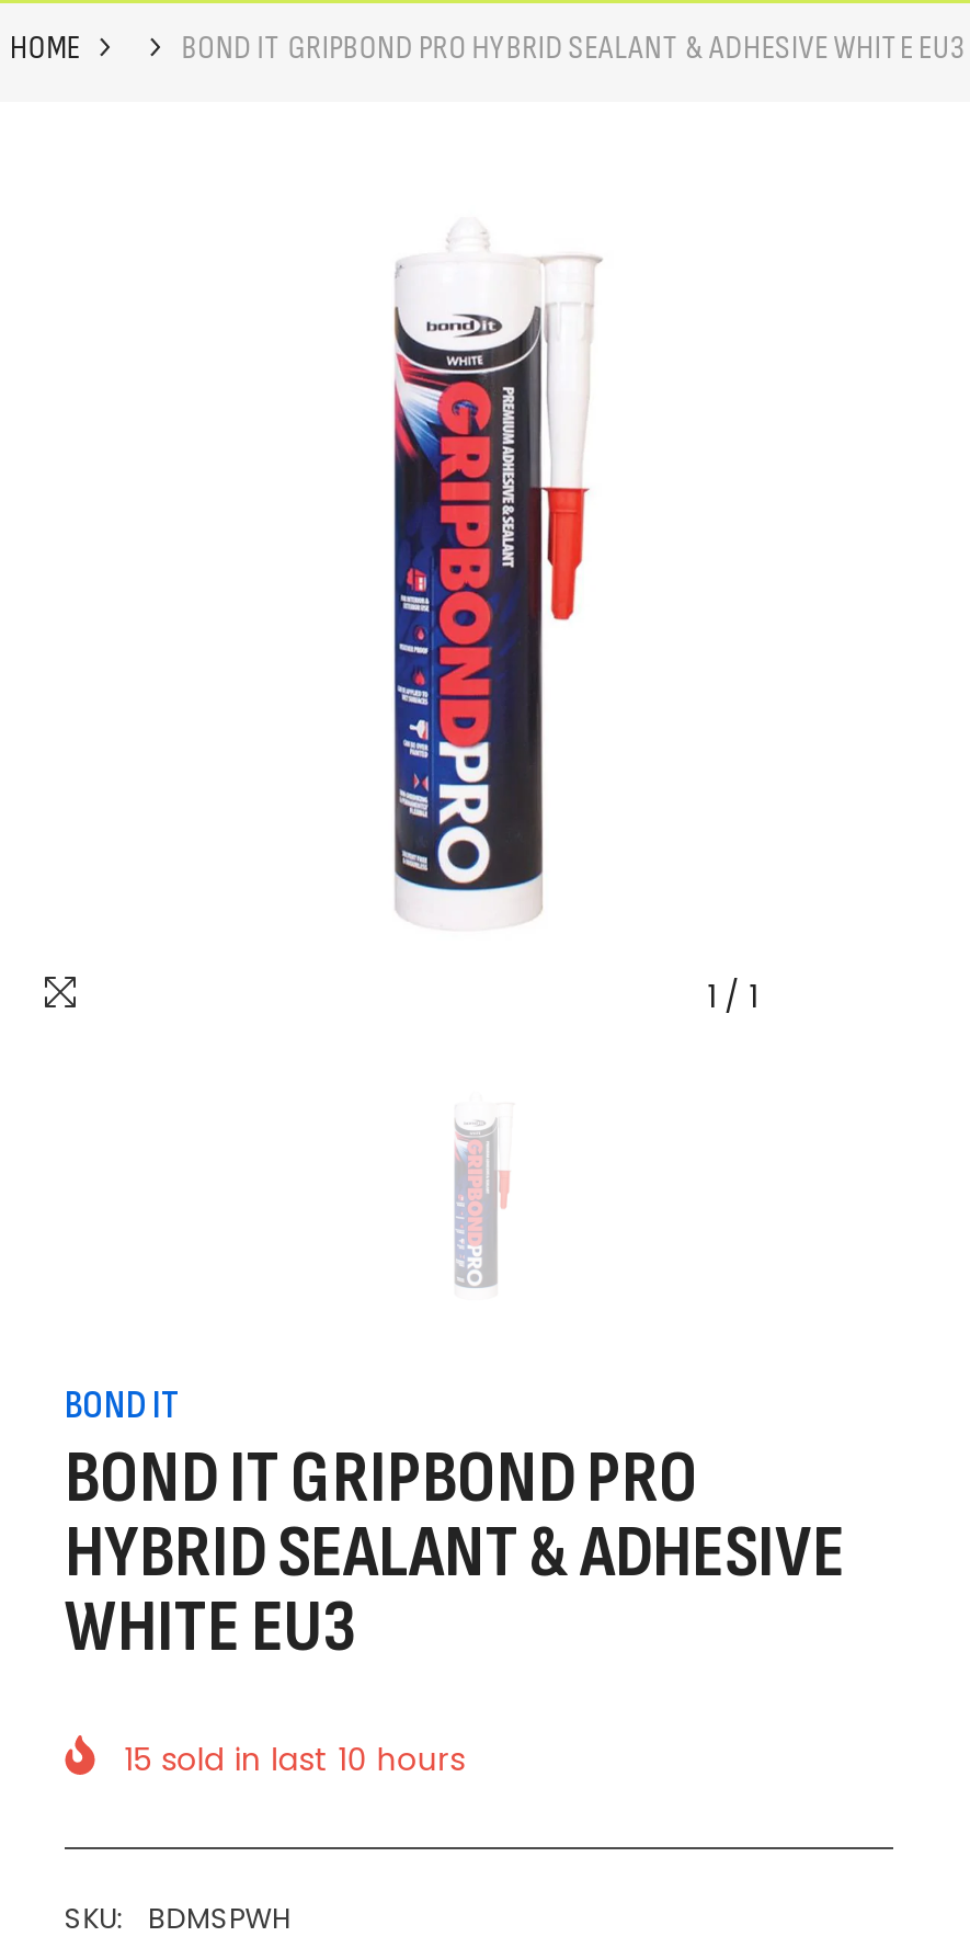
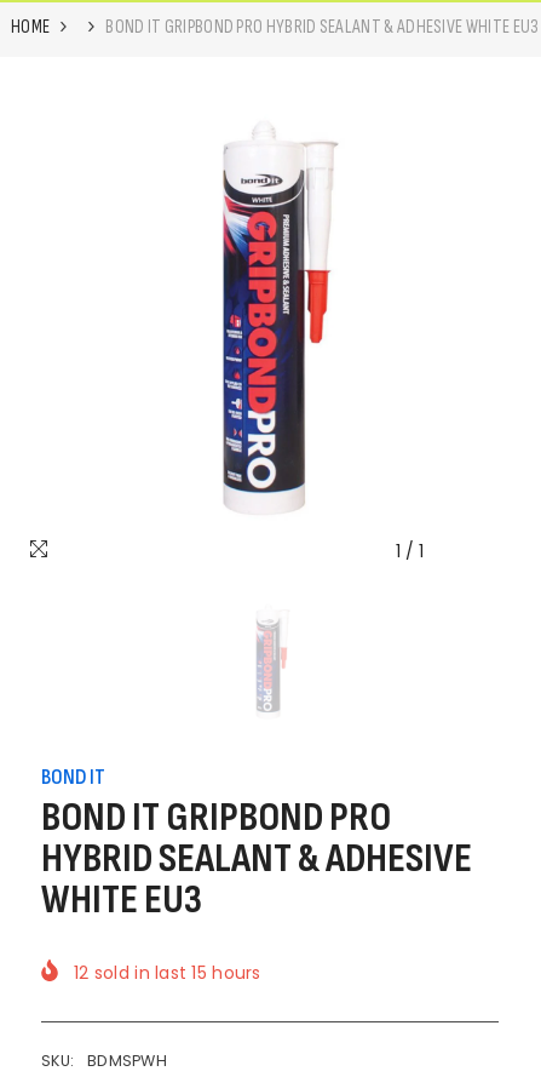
[124,1738,465,1782] 15 sold in last 10 hours -> [74,961,261,985] 12 sold in last 15 hours

